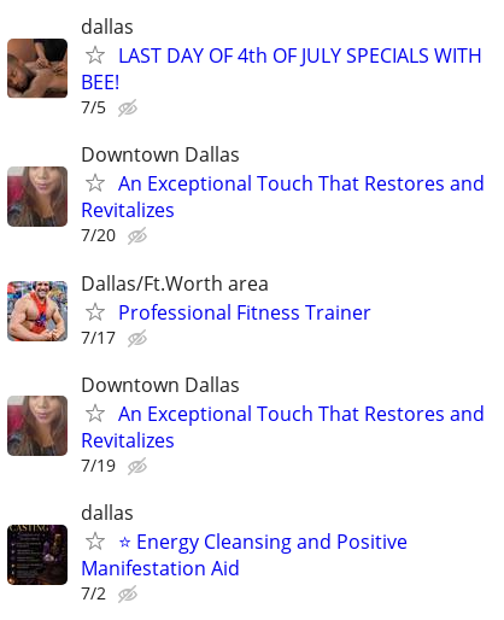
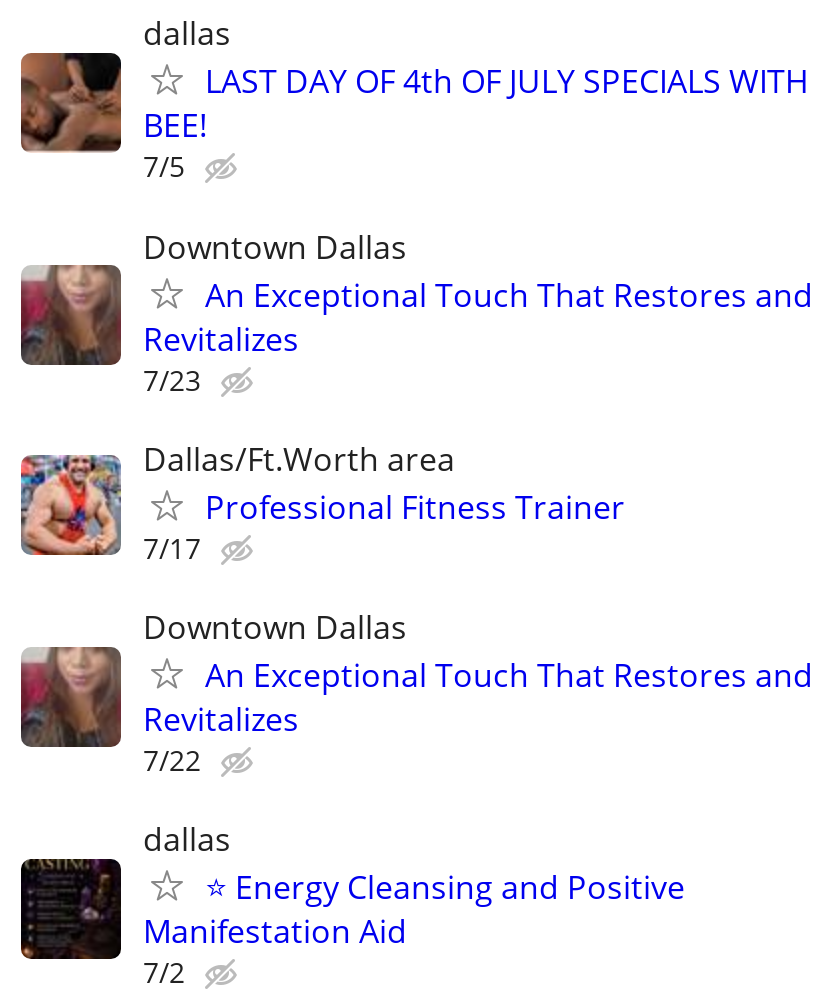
[81,224,116,247] 7/20 -> [143,360,201,398] 7/23
[81,453,116,476] 7/19 -> [143,741,201,779] 7/22

